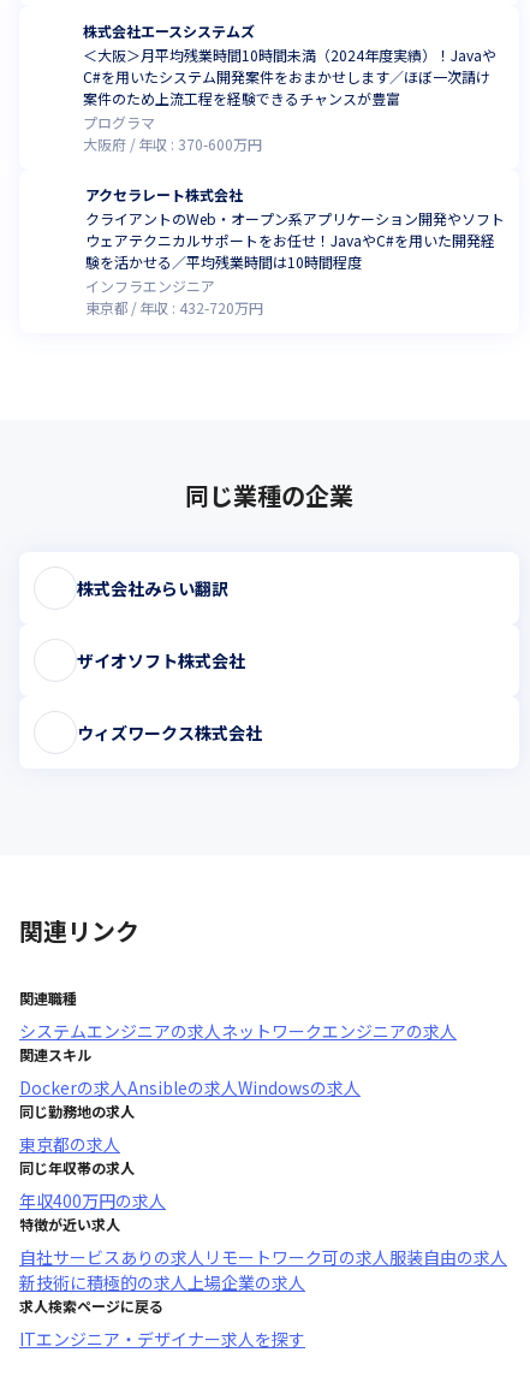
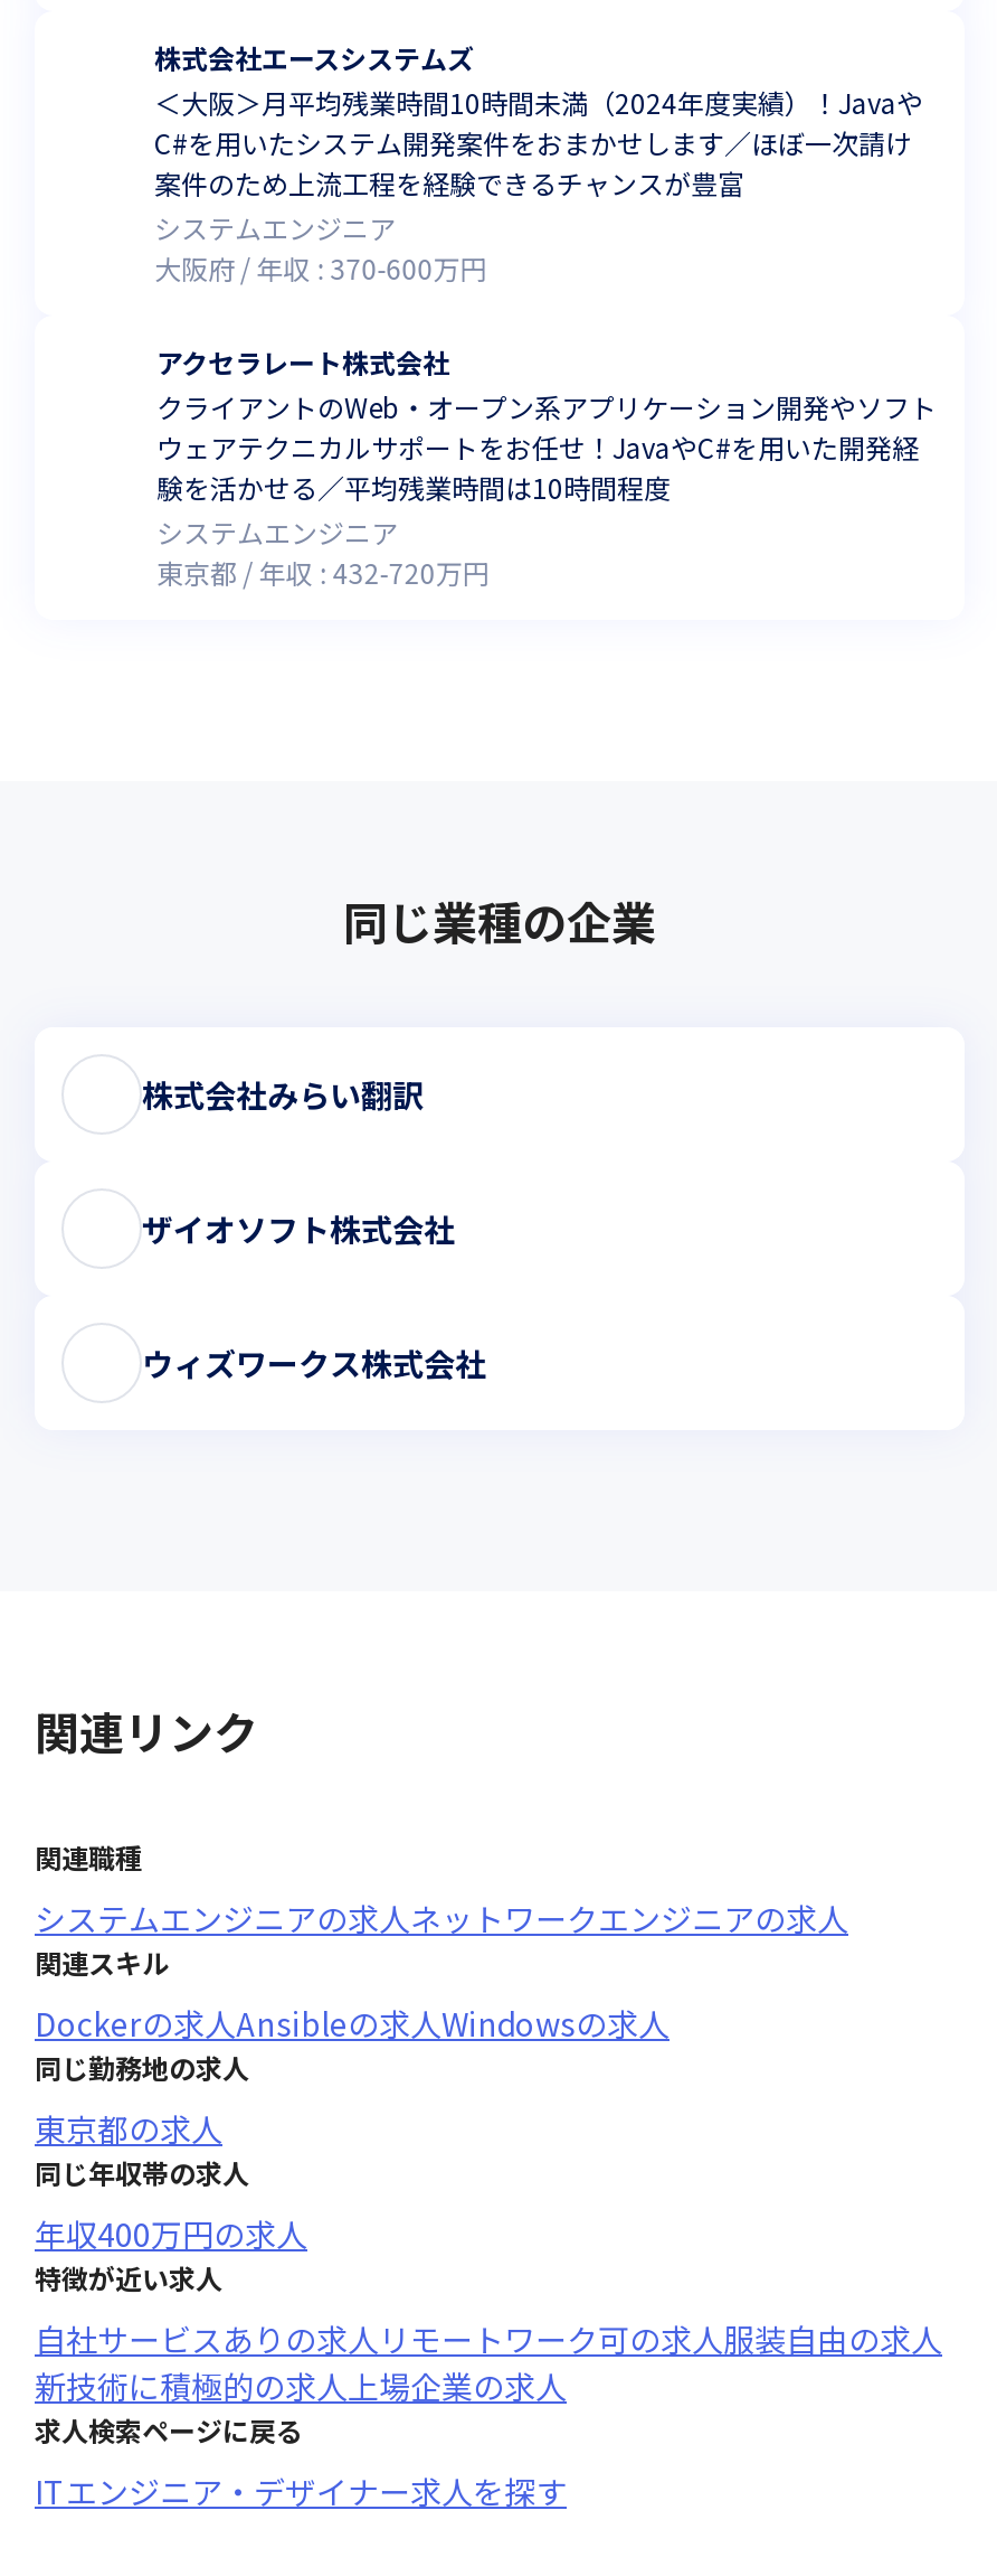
[84,112,156,132] プログラマ -> [154,208,396,246] システムエンジニア
[85,275,215,296] インフラエンジニア -> [156,513,398,551] システムエンジニア

